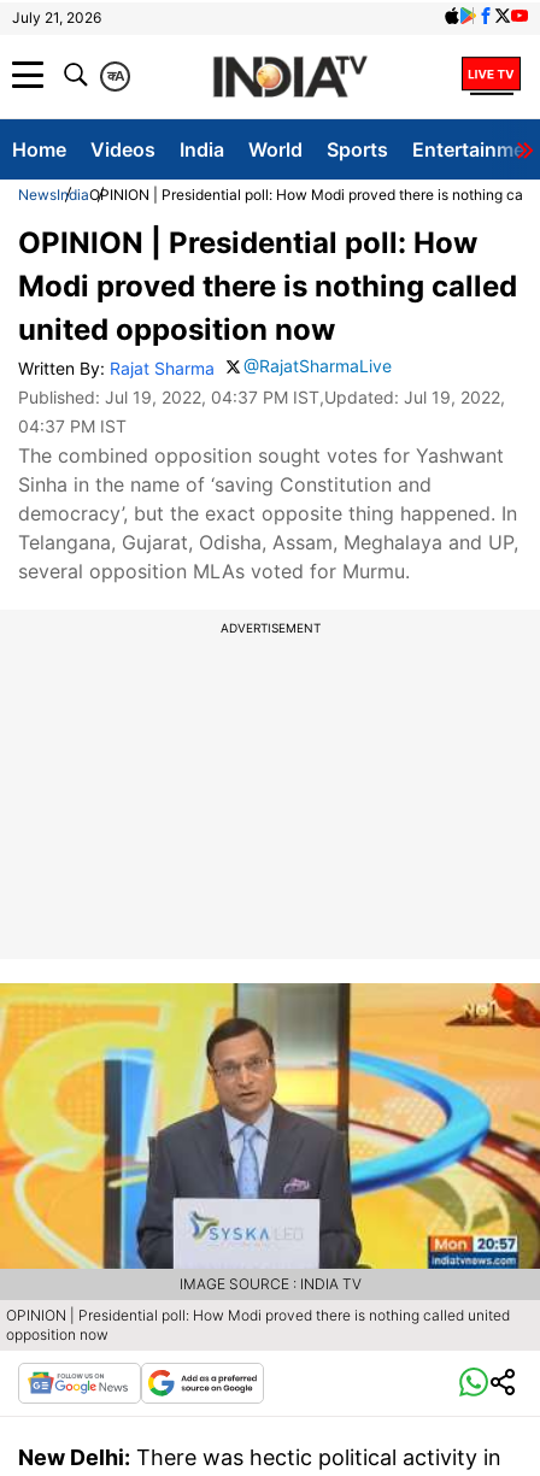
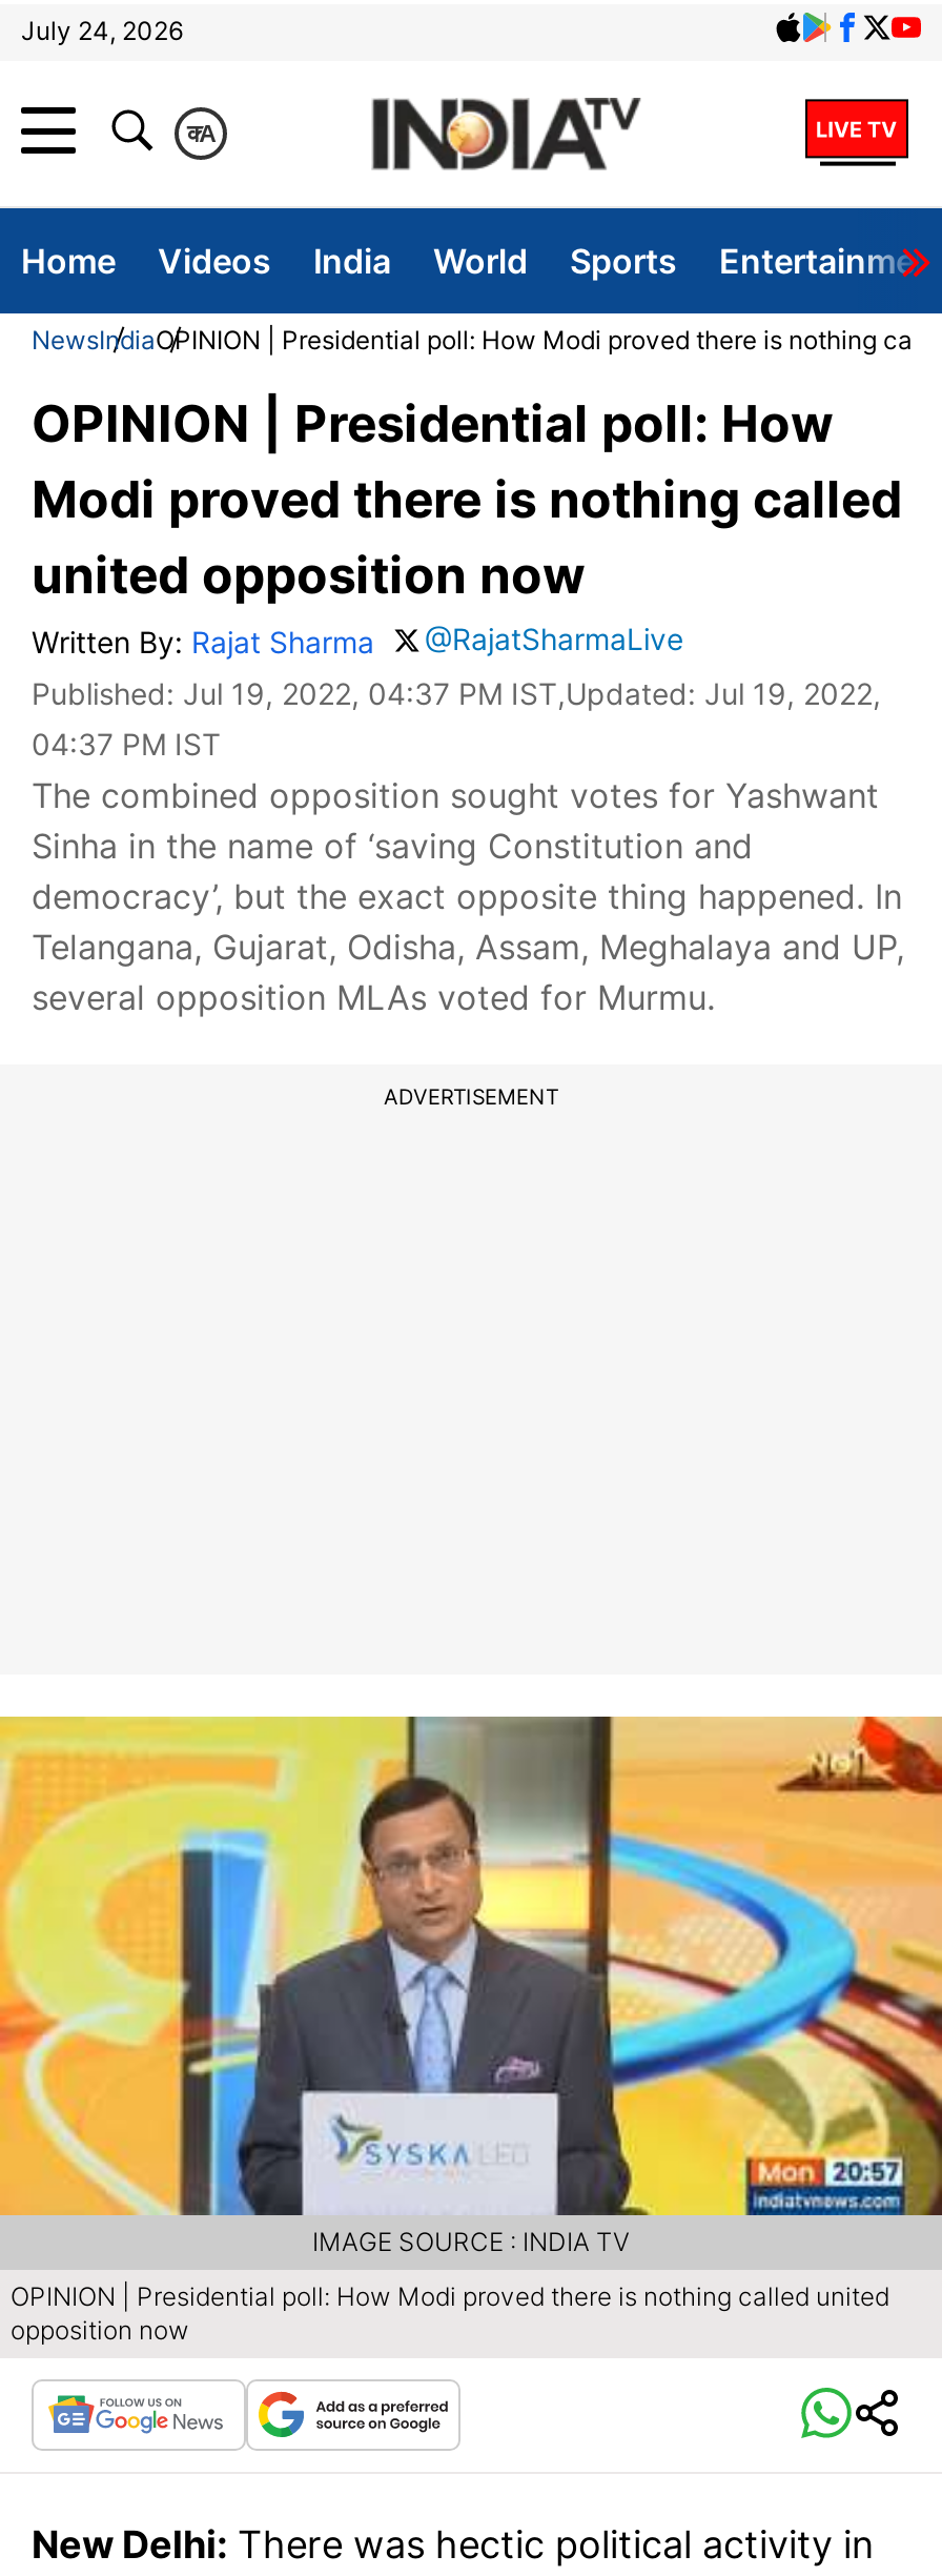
[12,8,101,27] July 21, 2026 -> [21,15,183,46] July 24, 2026

